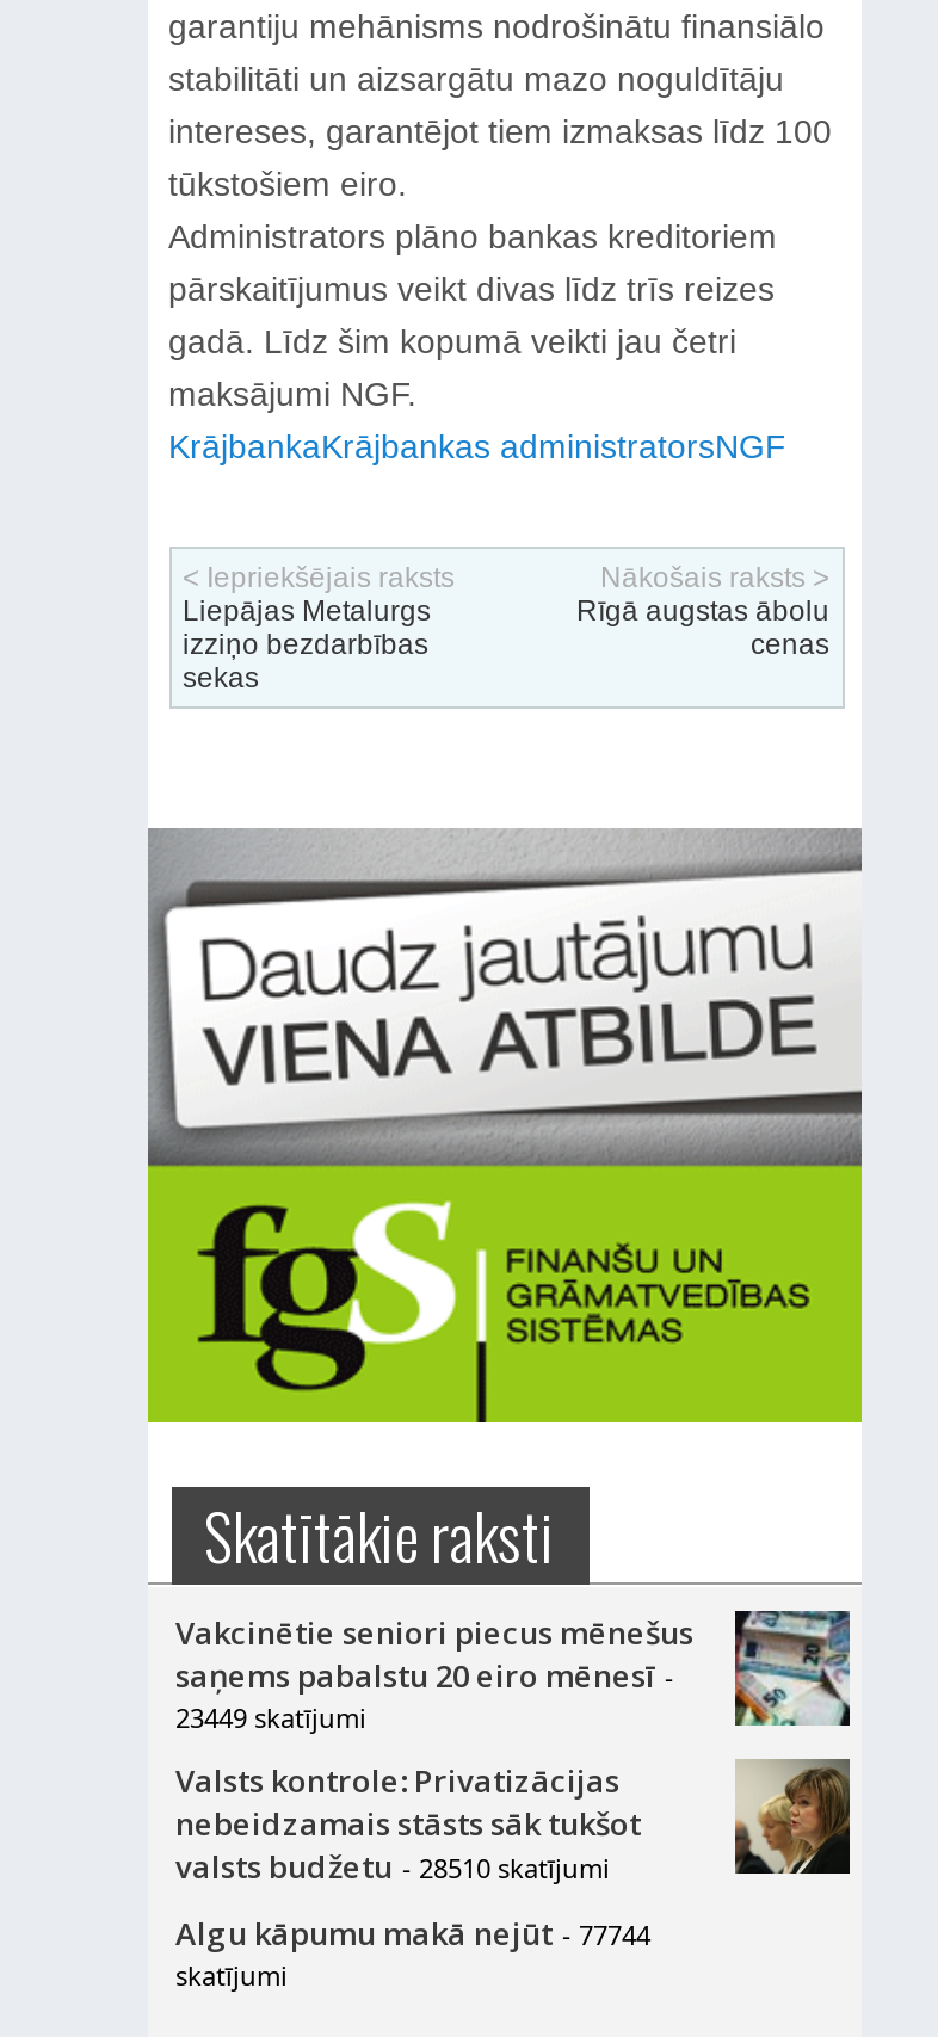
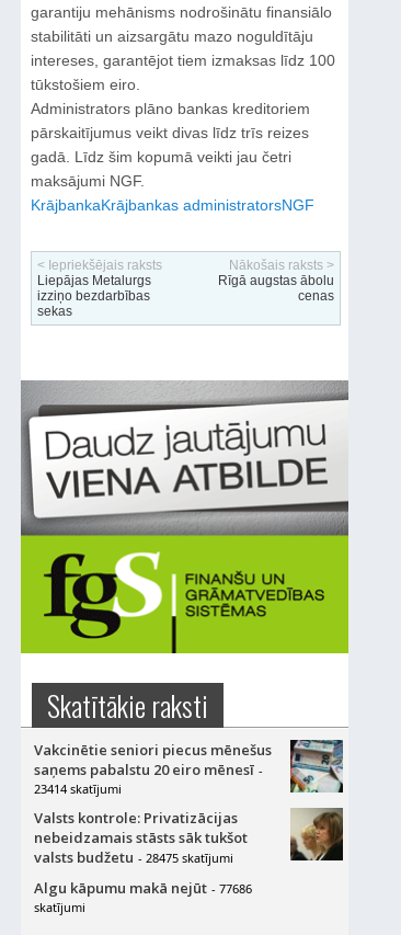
[175,1700,366,1736] 23449 skatījumi -> [33,781,121,797] 23414 skatījumi
[175,1845,610,1888] valsts budžetu - 28510 skatījumi -> [33,848,233,867] valsts budžetu - 28475 skatījumi
[175,1912,650,1955] Algu kāpumu makā nejūt - 77744 -> [33,878,251,898] Algu kāpumu makā nejūt - 77686

